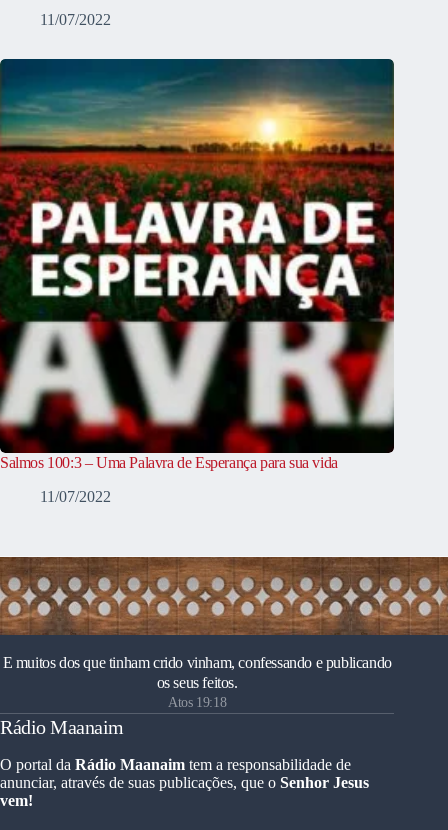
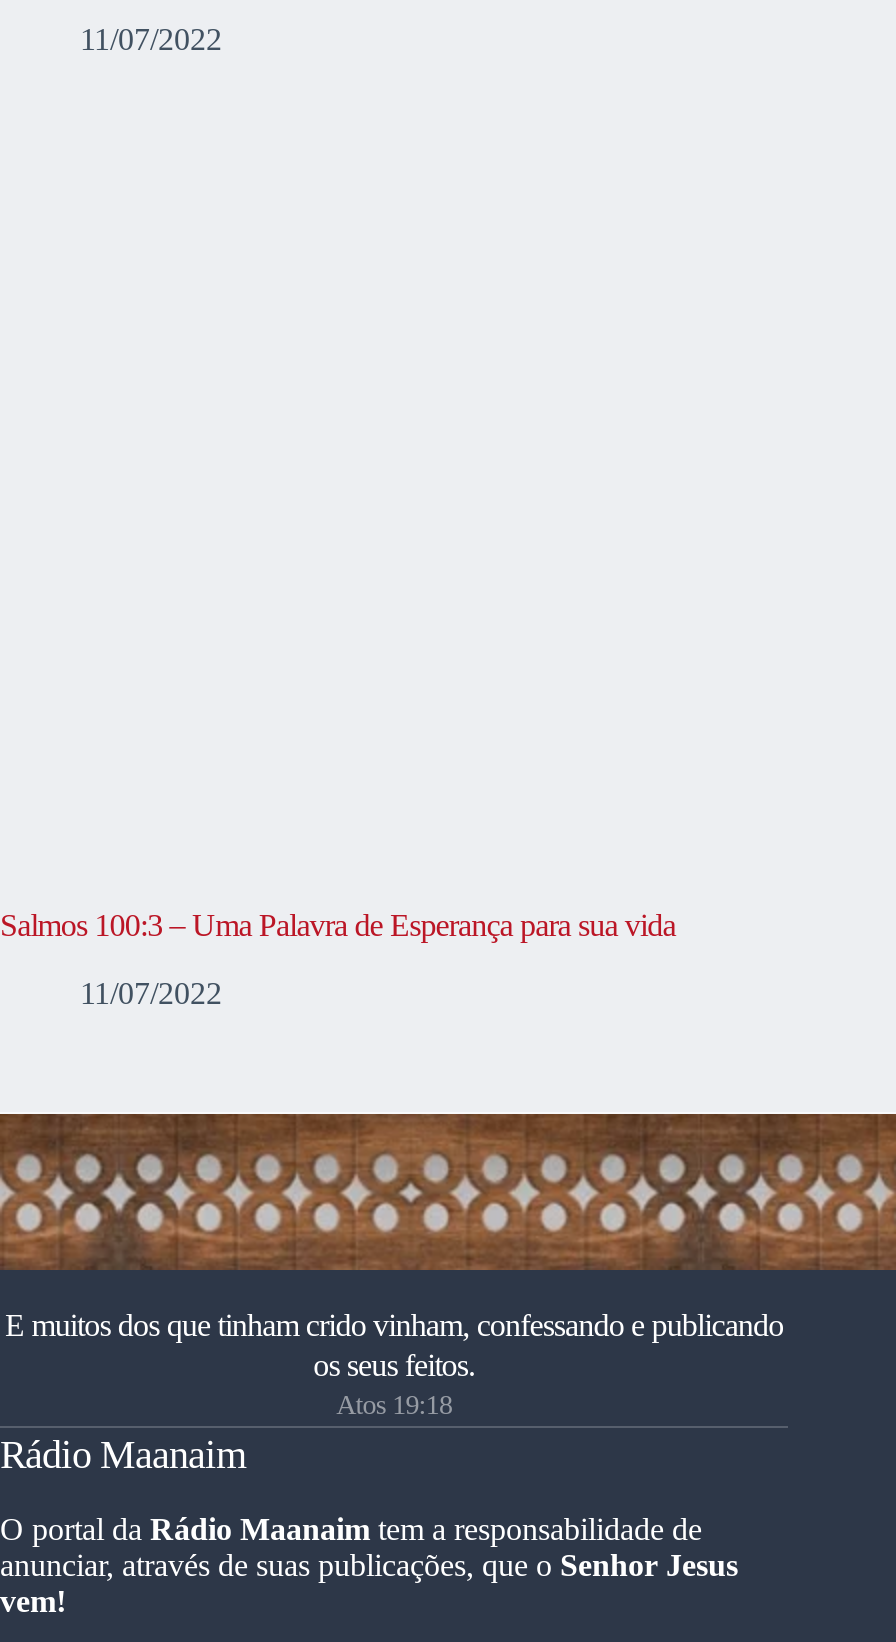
[3,58,395,454] [image] -> none

